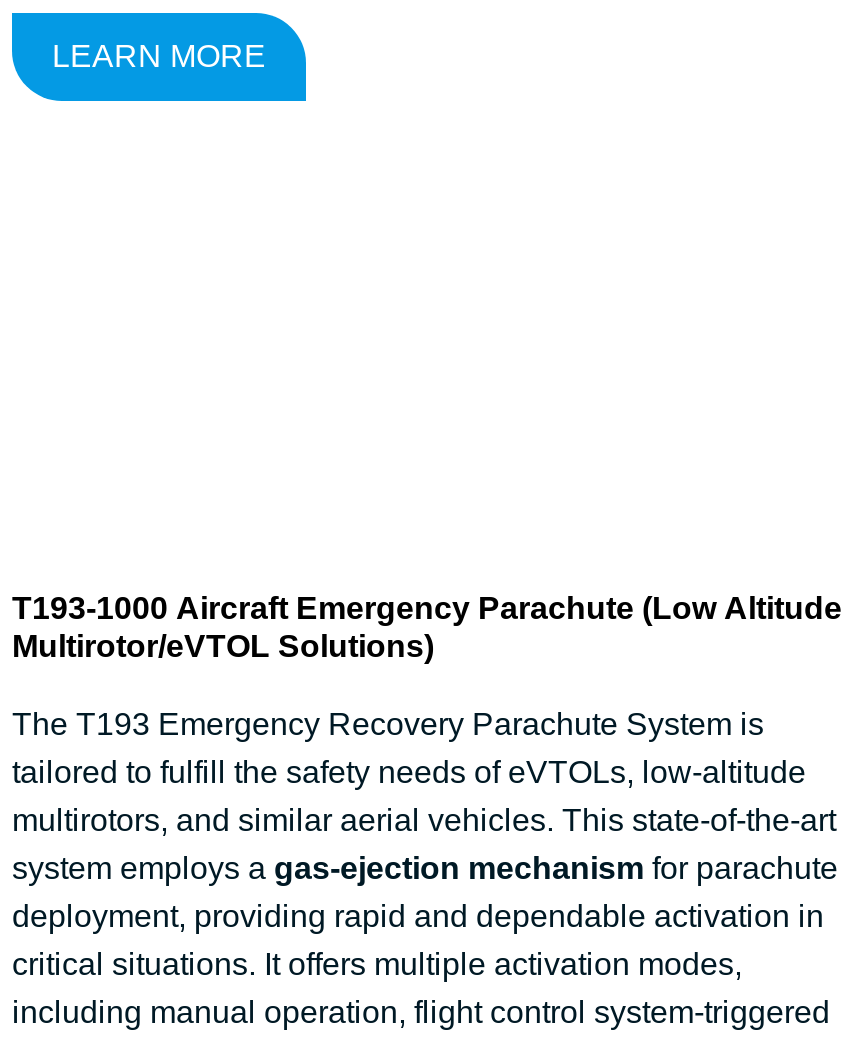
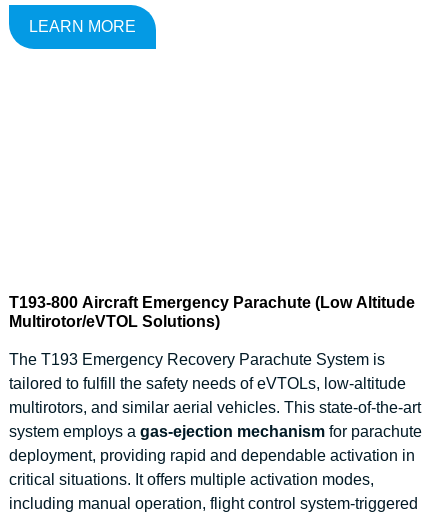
[12,592,842,626] T193-1000 Aircraft Emergency Parachute (Low Altitude -> [9,293,415,310] T193-800 Aircraft Emergency Parachute (Low Altitude

